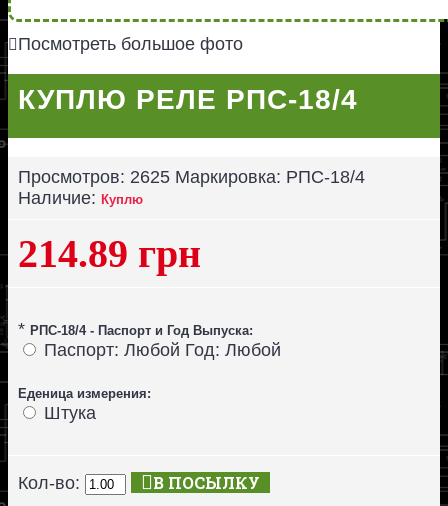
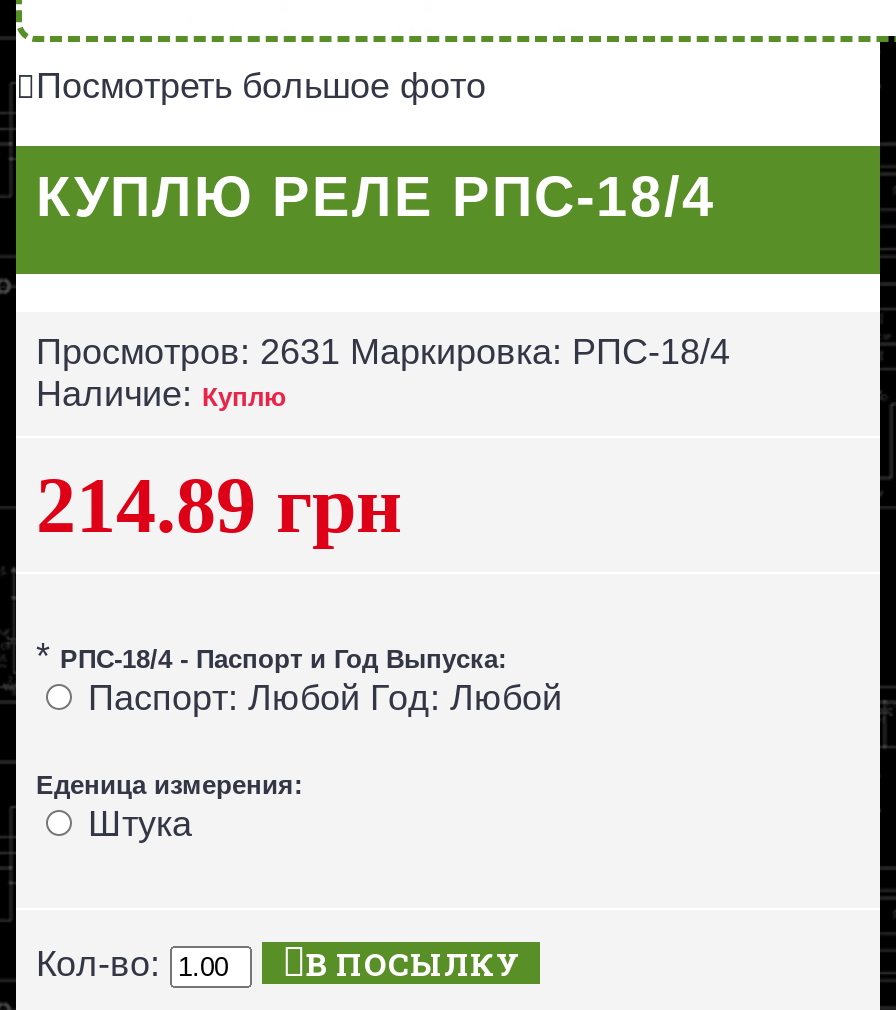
[18,166,365,186] Просмотров: 2625 Маркировка: РПС-18/4 -> [36,331,730,371] Просмотров: 2631 Маркировка: РПС-18/4

